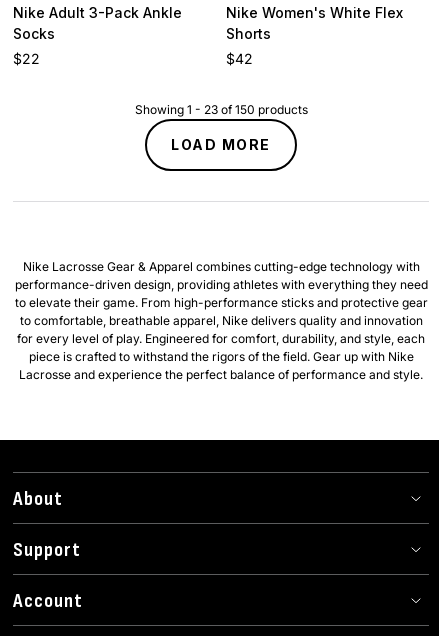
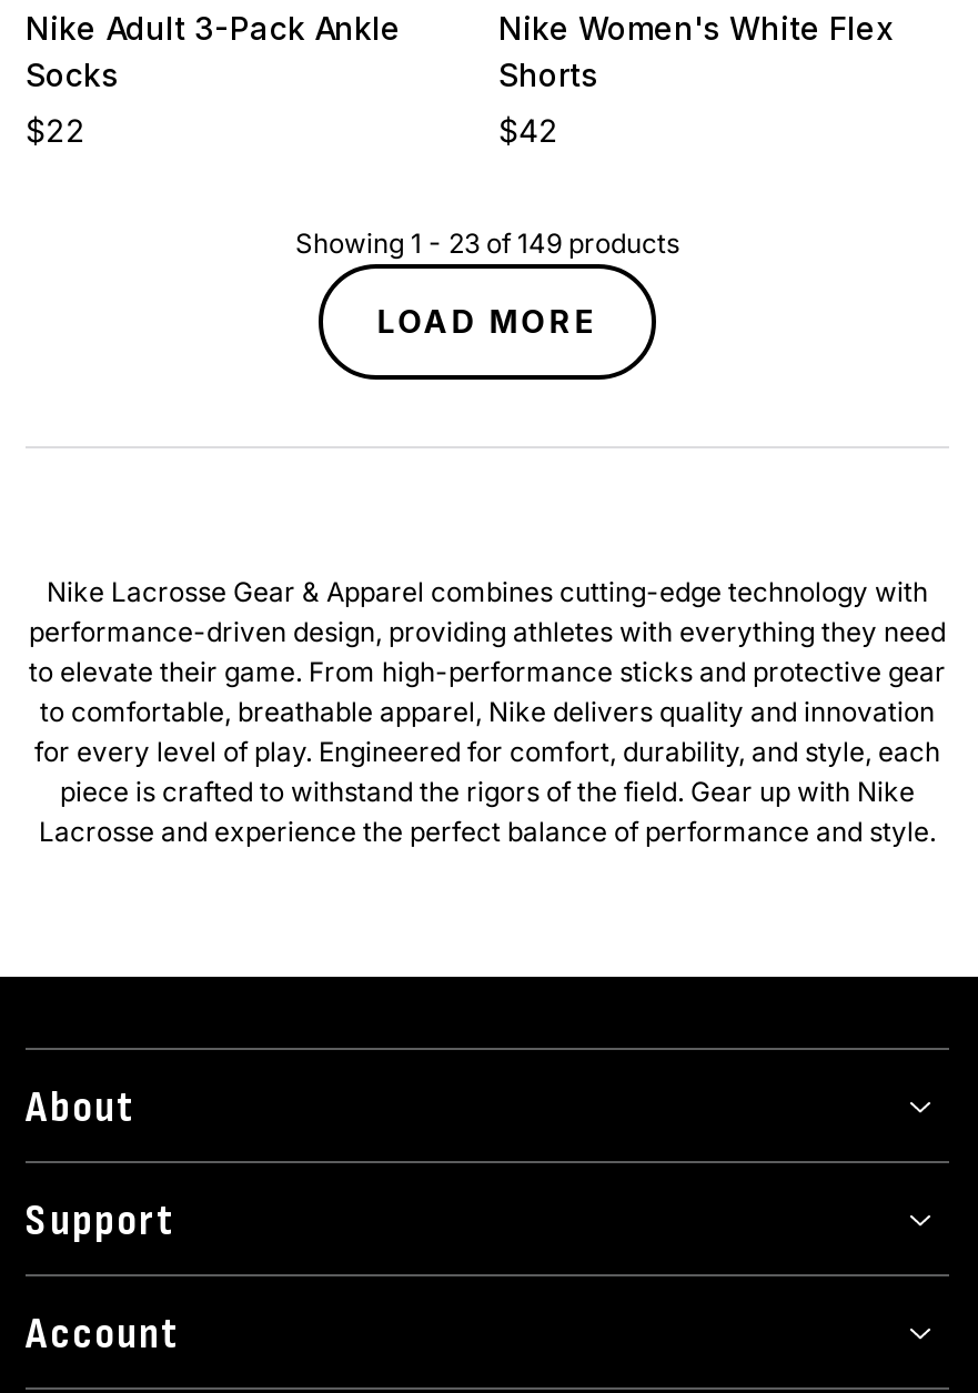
[134,102,307,117] Showing 1 - 23 of 150 products -> [295,226,679,260] Showing 1 - 23 of 149 products

